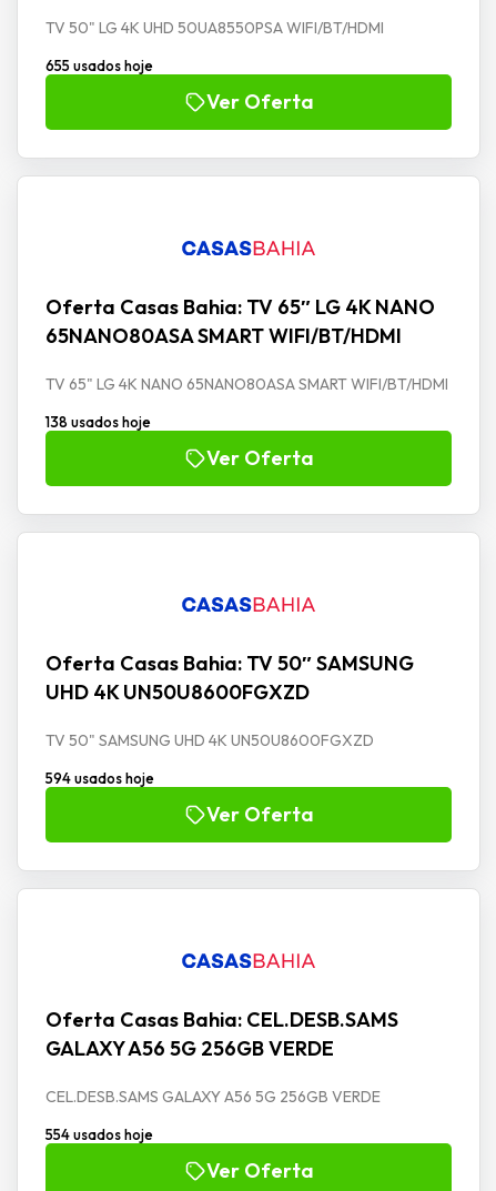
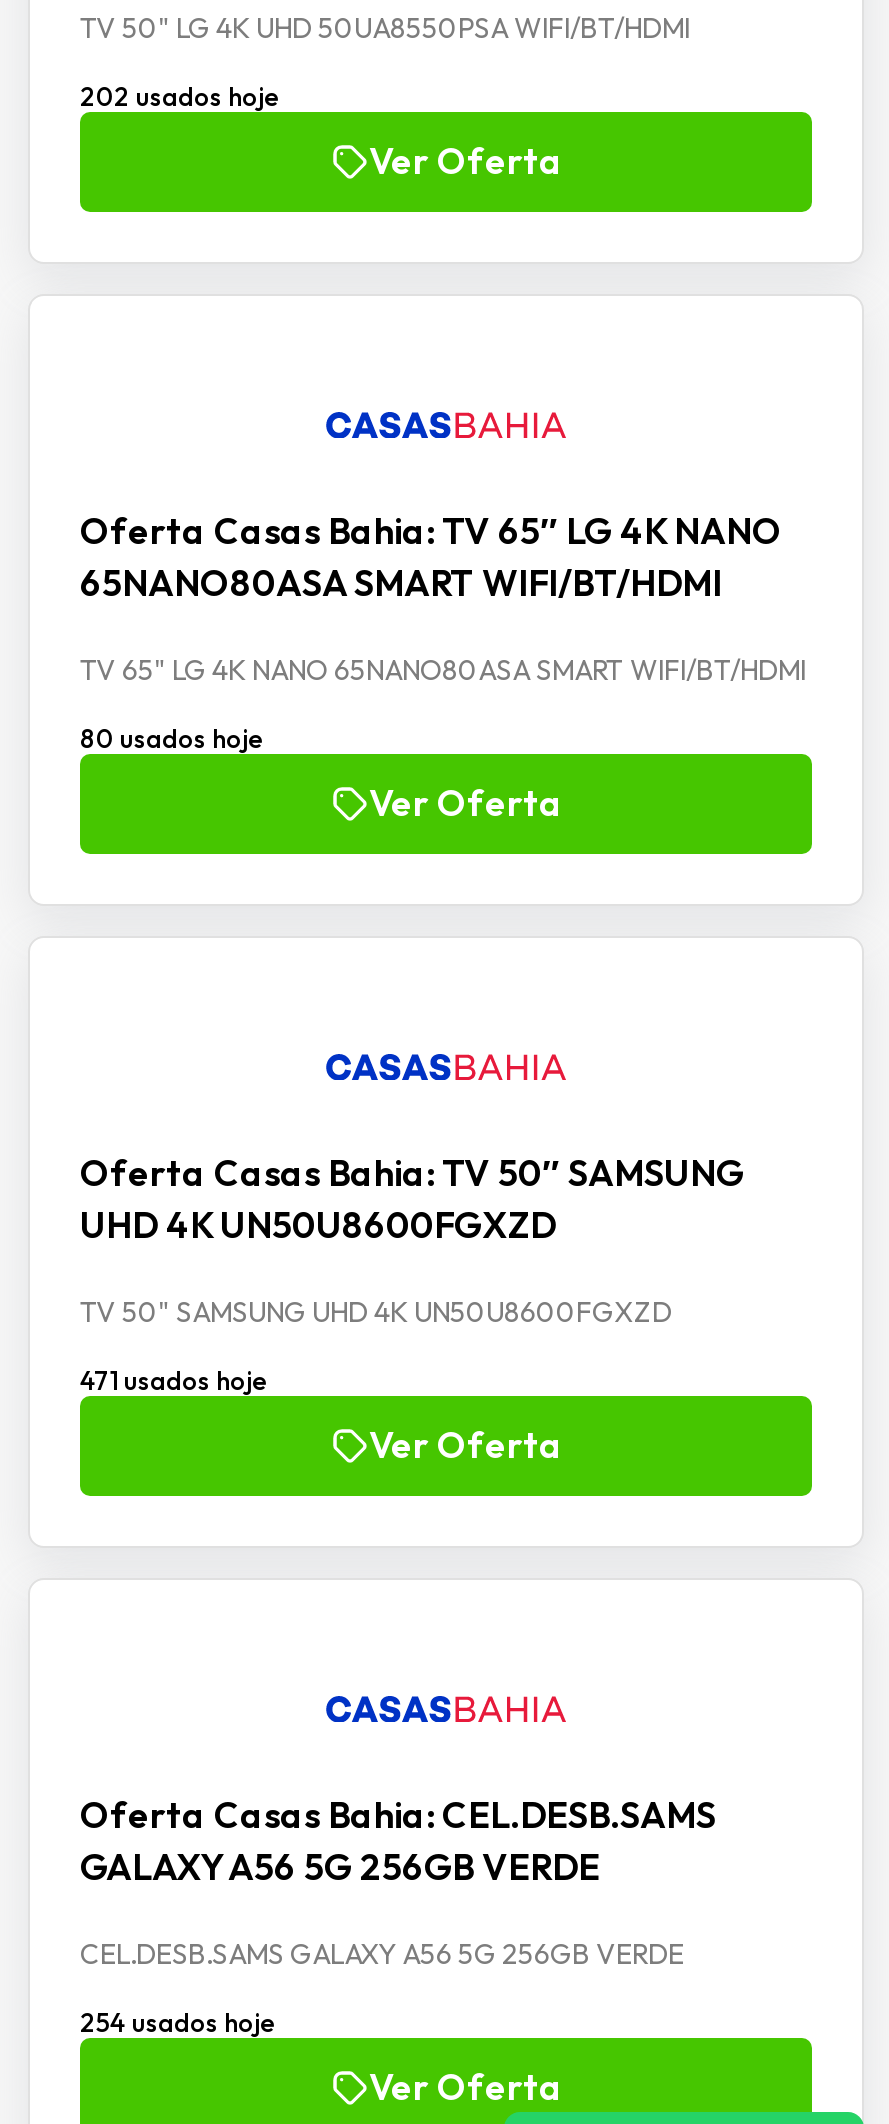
[45,56,153,74] 655 usados hoje -> [80,80,280,112] 202 usados hoje
[45,413,151,430] 138 usados hoje -> [80,722,264,754] 80 usados hoje
[45,769,154,787] 594 usados hoje -> [80,1364,268,1396] 471 usados hoje
[45,1125,153,1143] 554 usados hoje -> [80,2006,276,2038] 254 usados hoje

